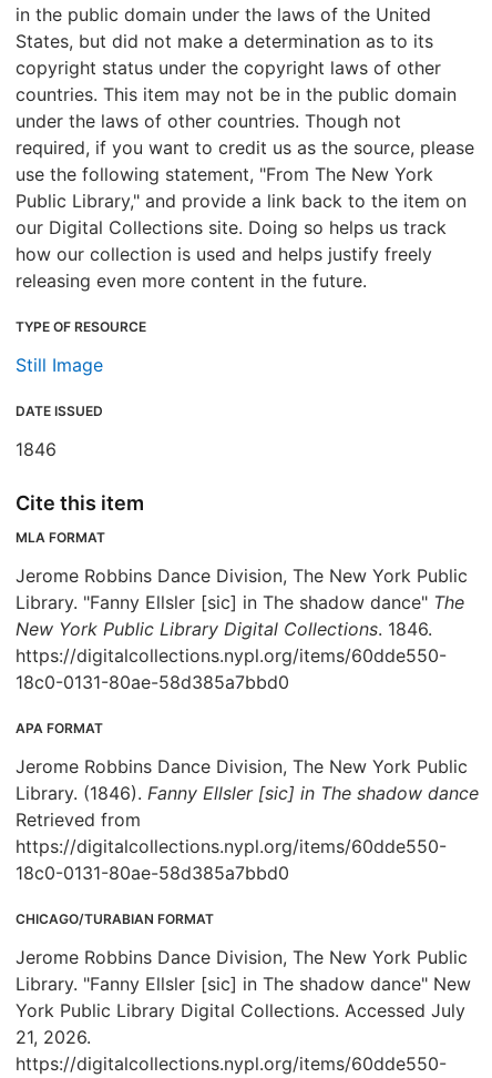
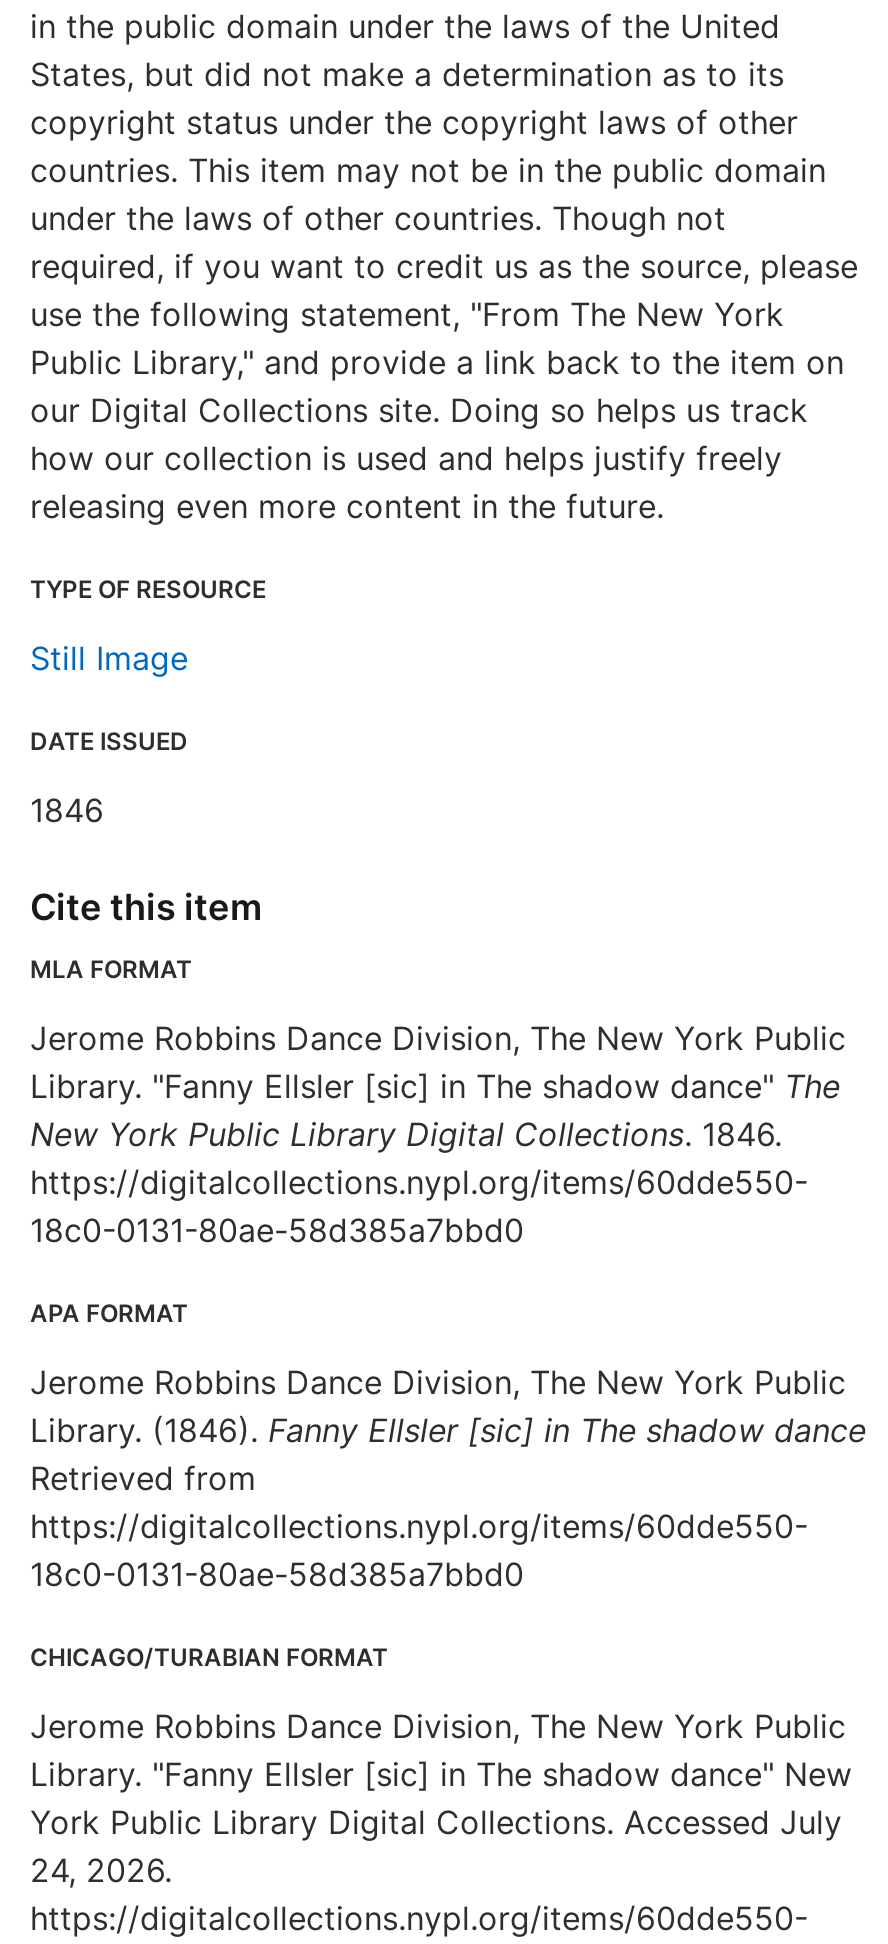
[16,1026,91,1048] 21, 2026. -> [30,1850,172,1890] 24, 2026.

